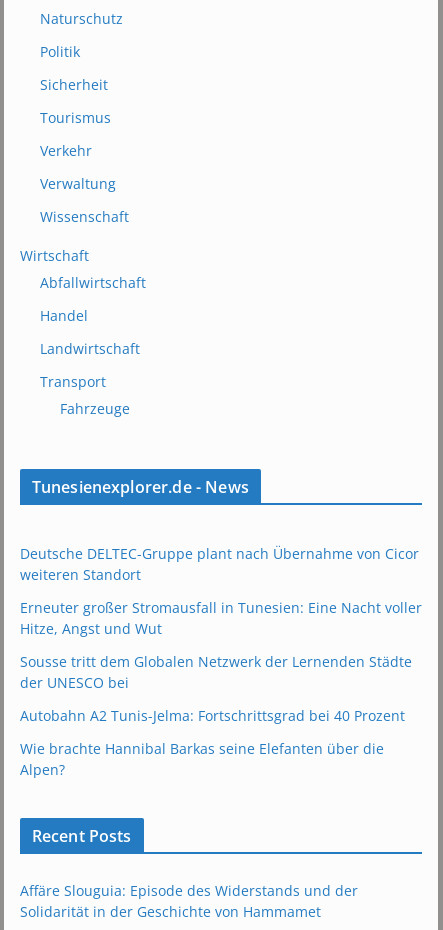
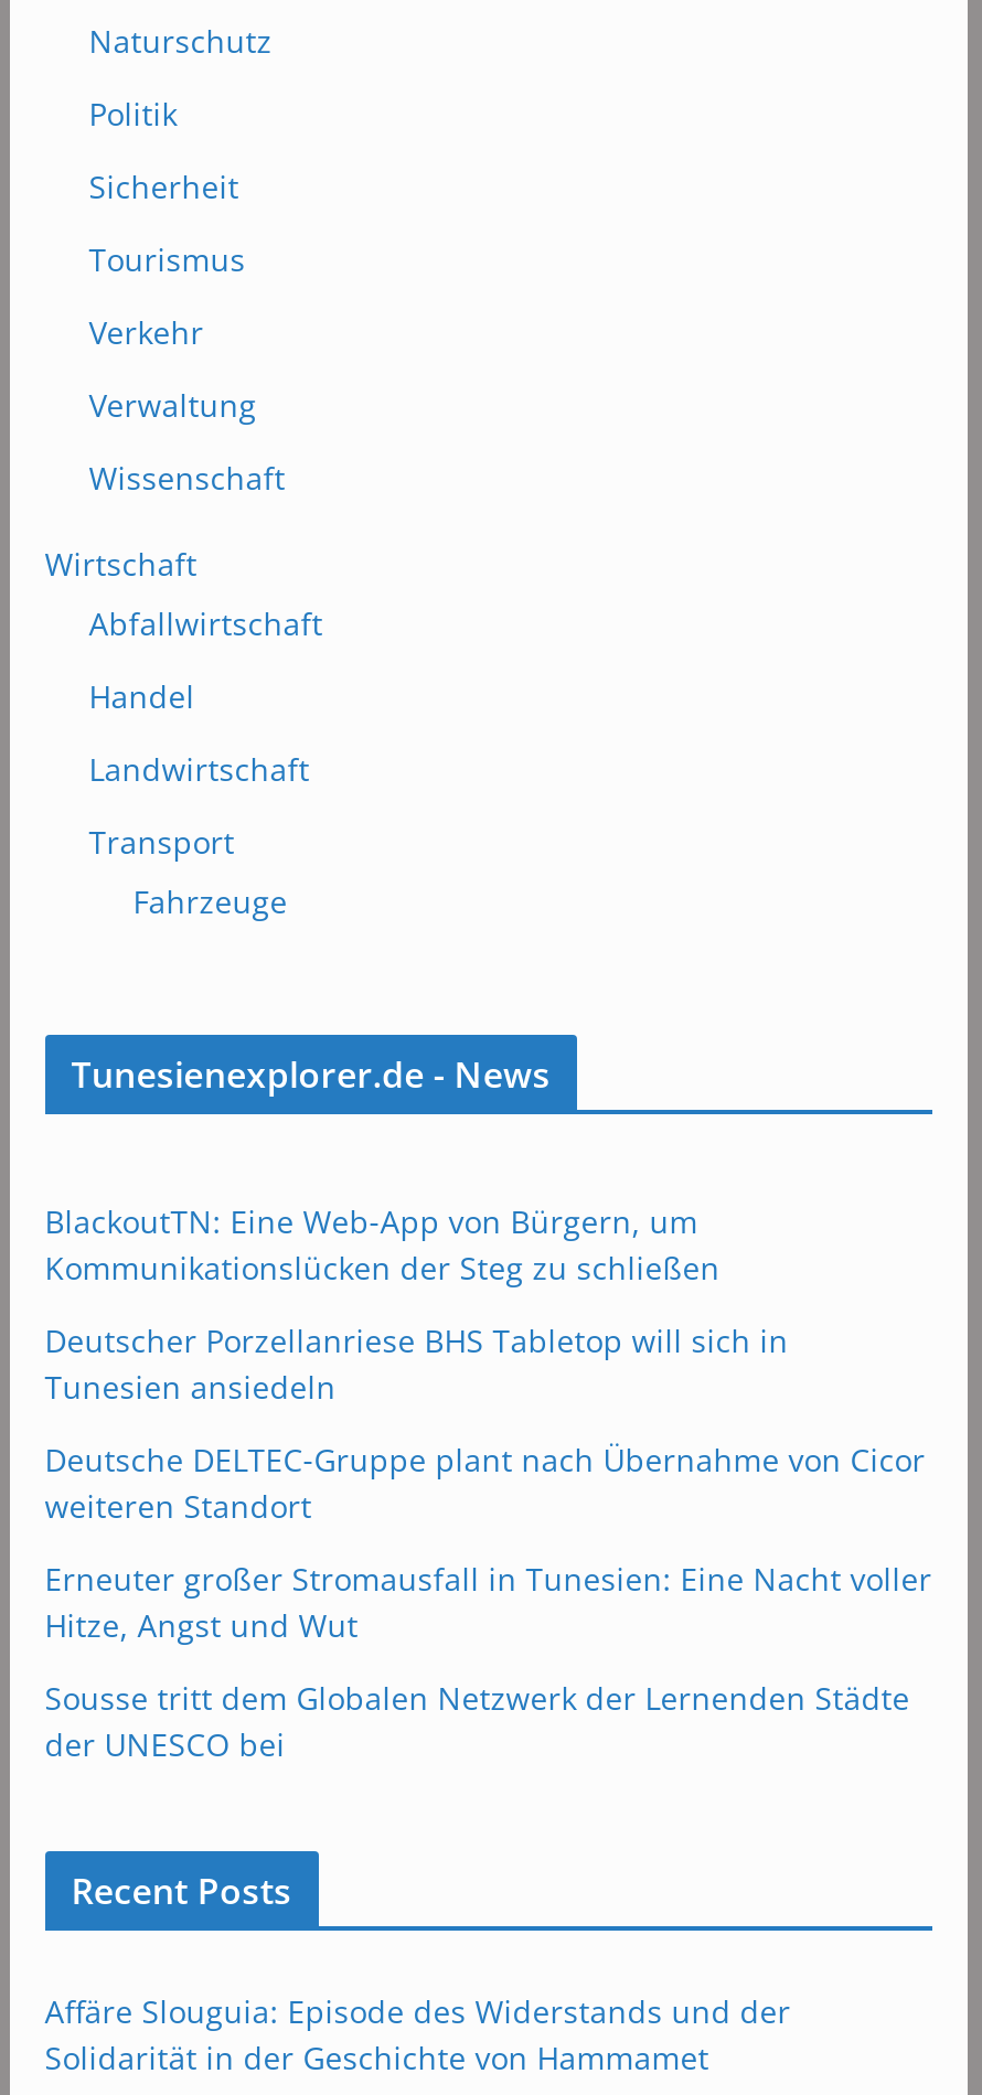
none -> [45,1200,788,1408] BlackoutTN: Eine Web-App von Bürgern, um | Kommunikationslücken der Steg zu schließen | Deutscher Porzellanriese BHS Tabletop will sich in | Tunesien ansiedeln
moved [20,544,422,692] -> [45,1439,932,1765]: Deutsche DELTEC-Gruppe plant nach Übernahme von Cicor | weiteren Standort | Erneuter großer Stromausfall in Tunesien: Eine Nacht voller | Hitze, Angst und Wut | Sousse tritt dem Globalen Netzwerk der Lernenden Städte | der UNESCO bei
[20,706,405,779] Autobahn A2 Tunis-Jelma: Fortschrittsgrad bei 40 Prozent | Wie brachte Hannibal Barkas seine Elefanten über die | Alpen? -> none

